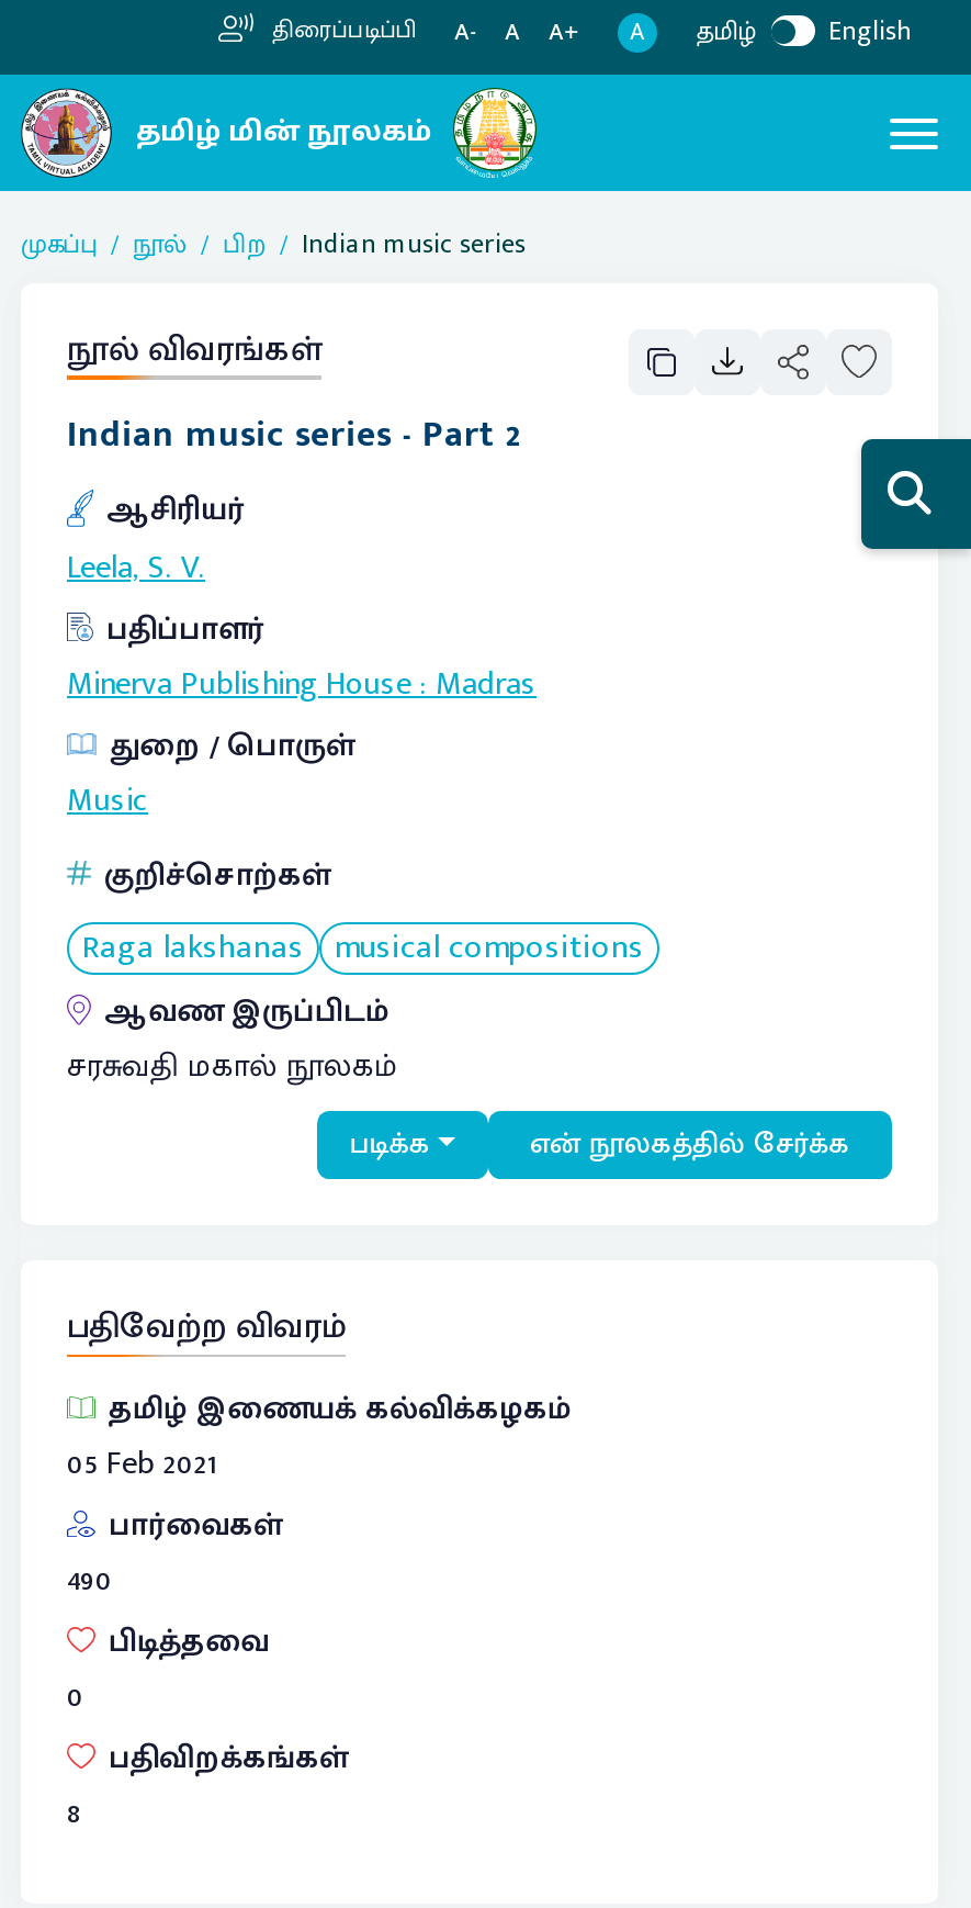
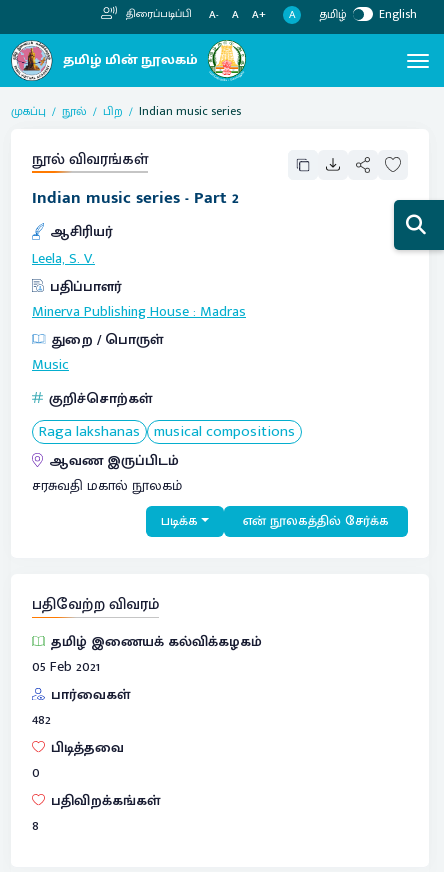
[67,1555,113,1607] 490 -> [32,708,51,732] 482

